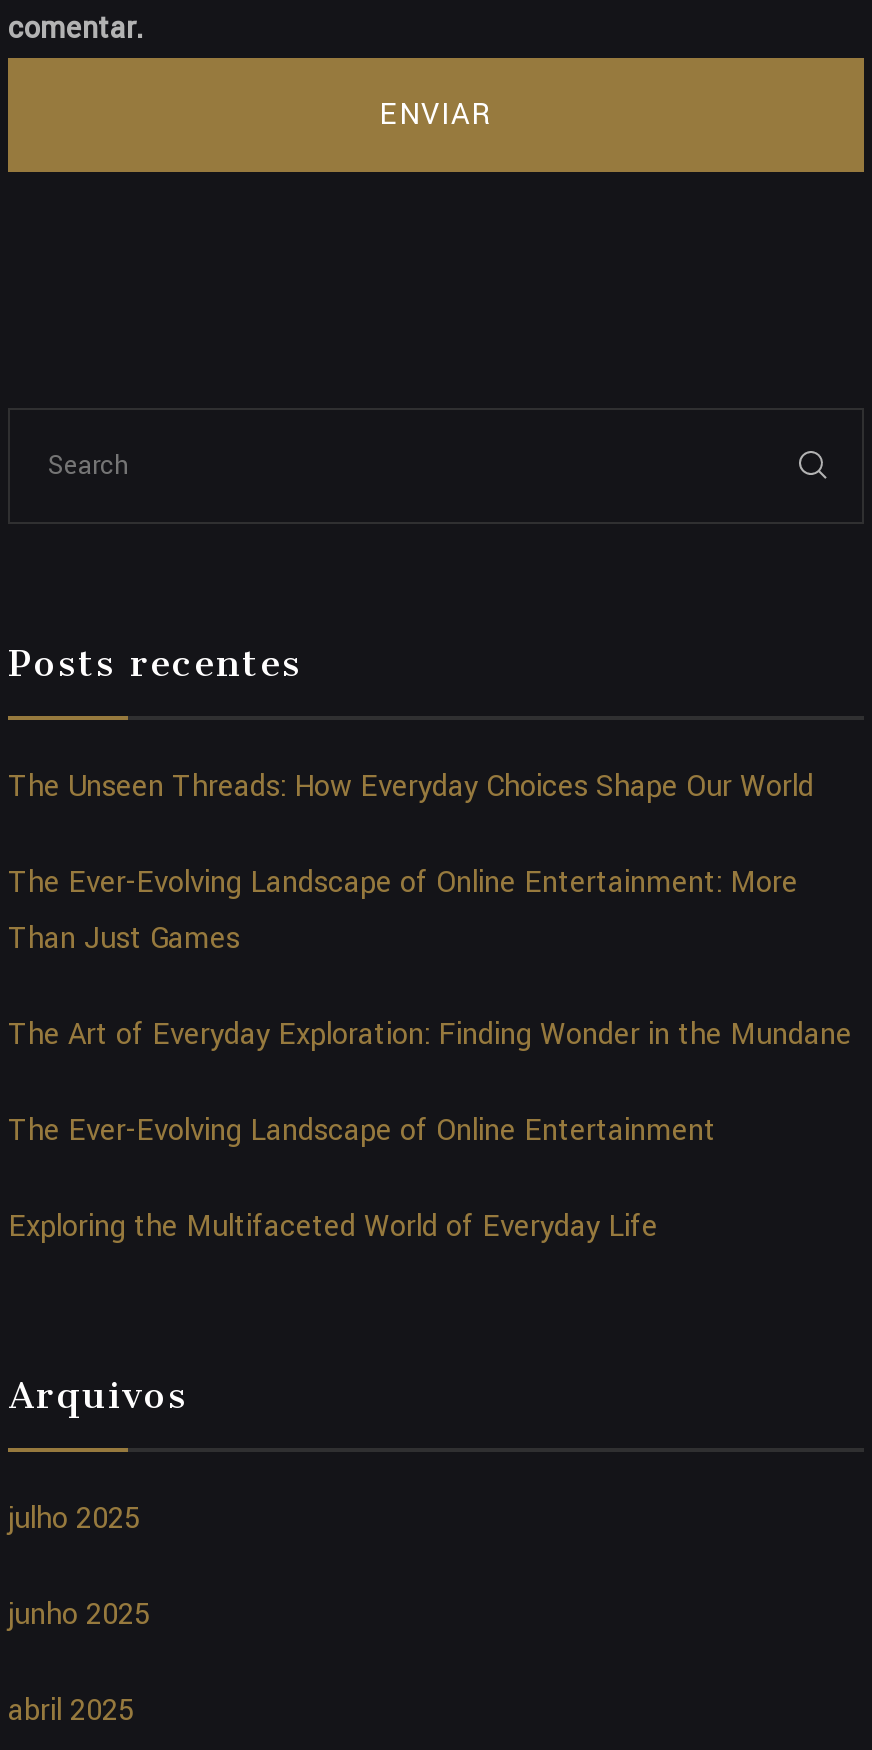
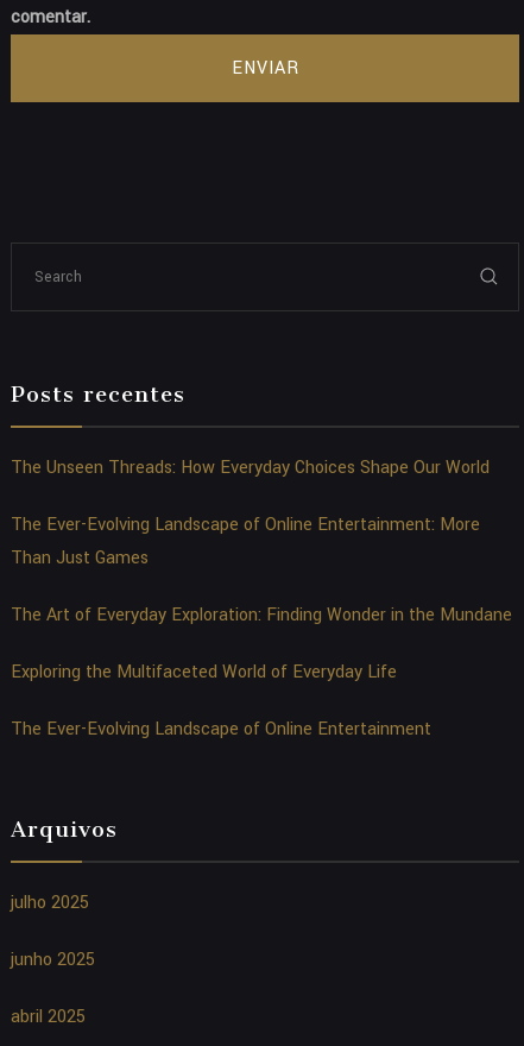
moved [8,1109,716,1151] -> [11,716,431,741]: The Ever-Evolving Landscape of Online Entertainment
moved [8,1205,658,1247] -> [11,659,397,684]: Exploring the Multifaceted World of Everyday Life

